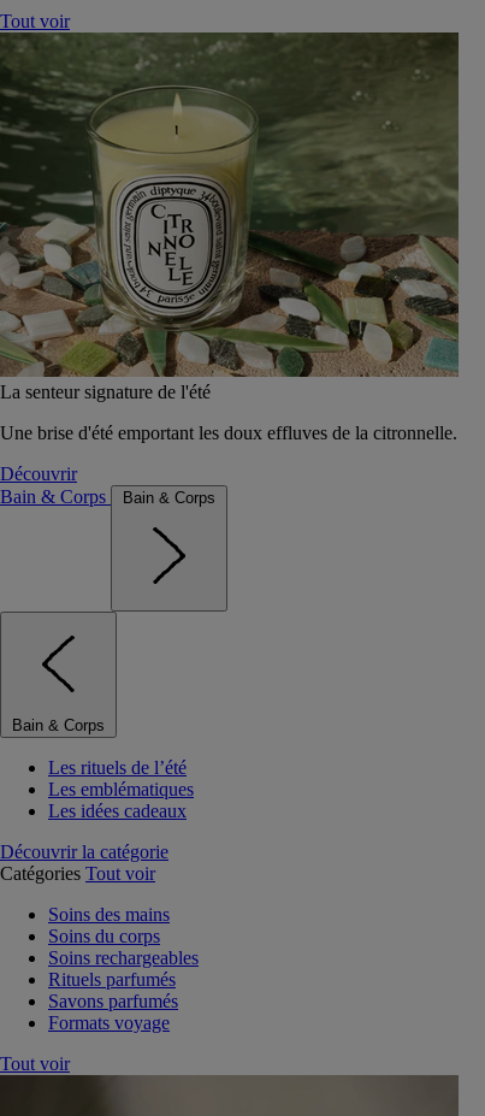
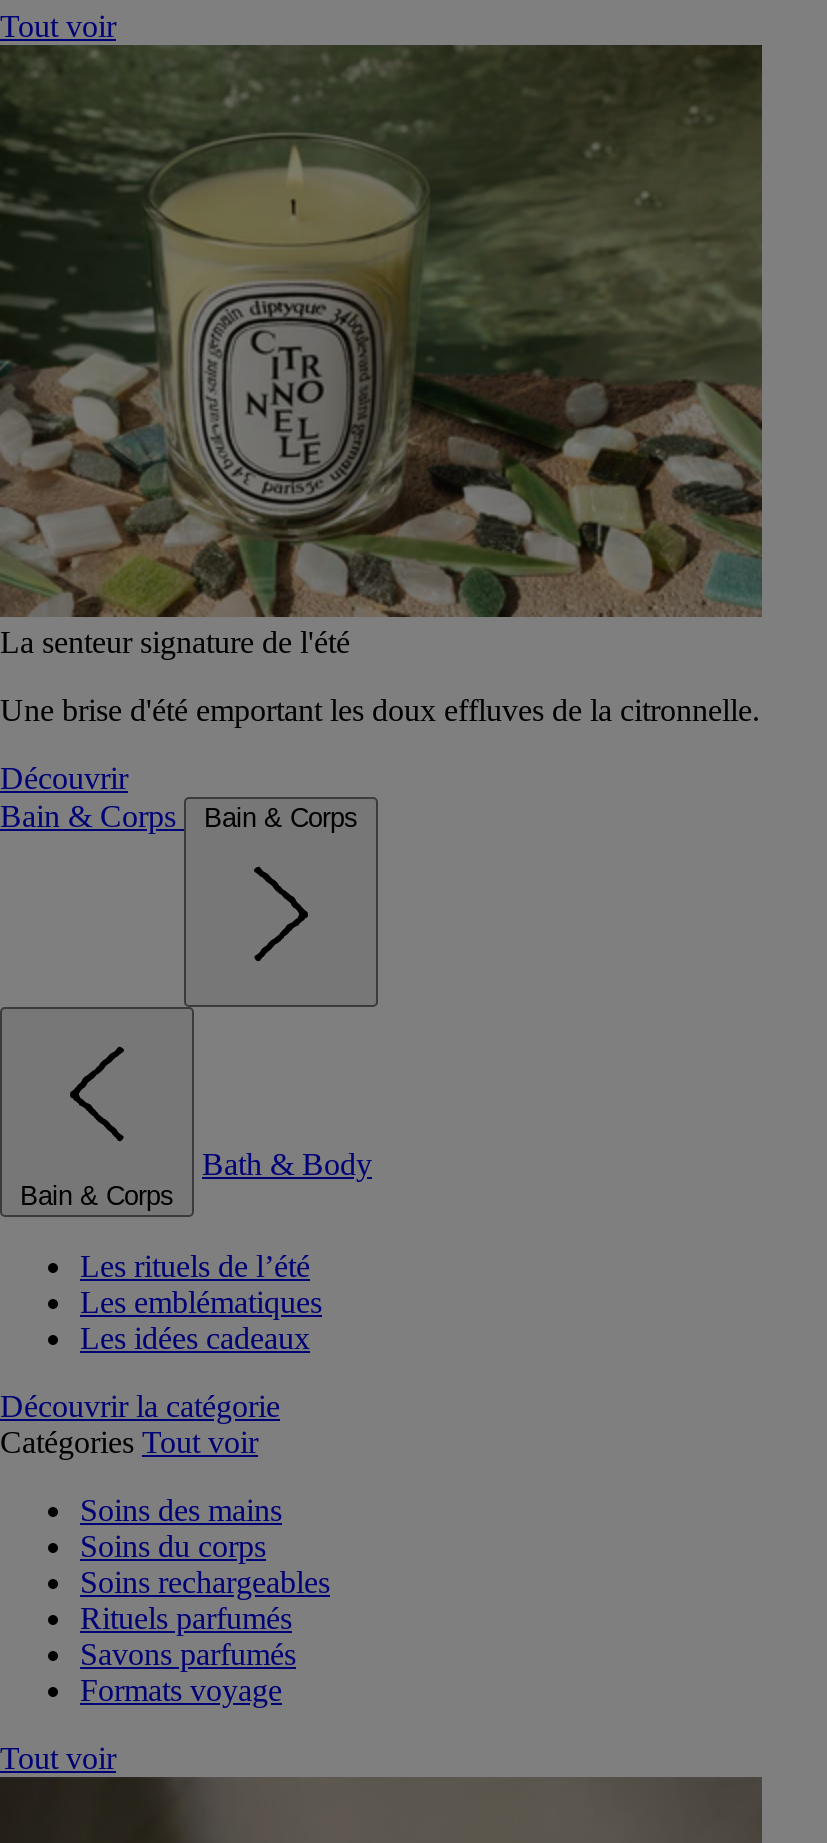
none -> [202,1147,372,1181] Bath & Body

